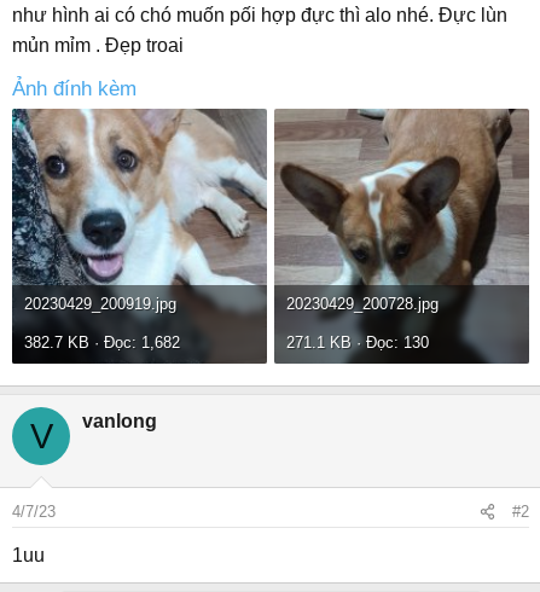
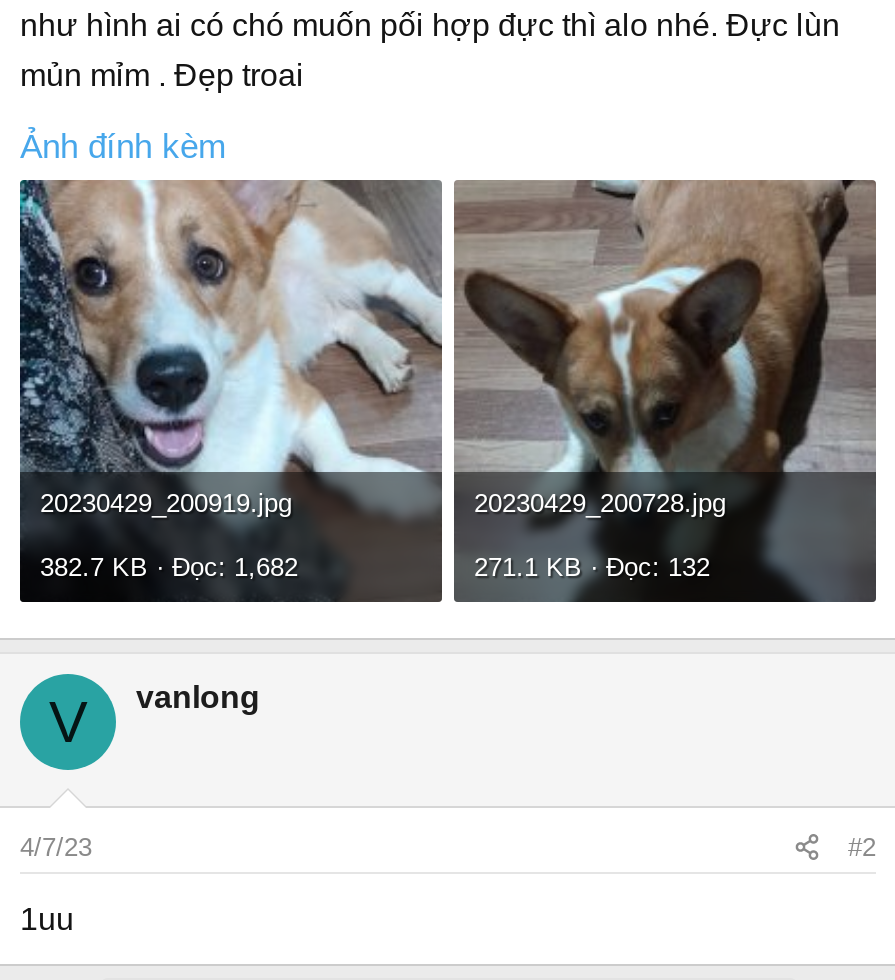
[286,333,429,352] 271.1 KB · Đọc: 130 -> [474,552,710,582] 271.1 KB · Đọc: 132

